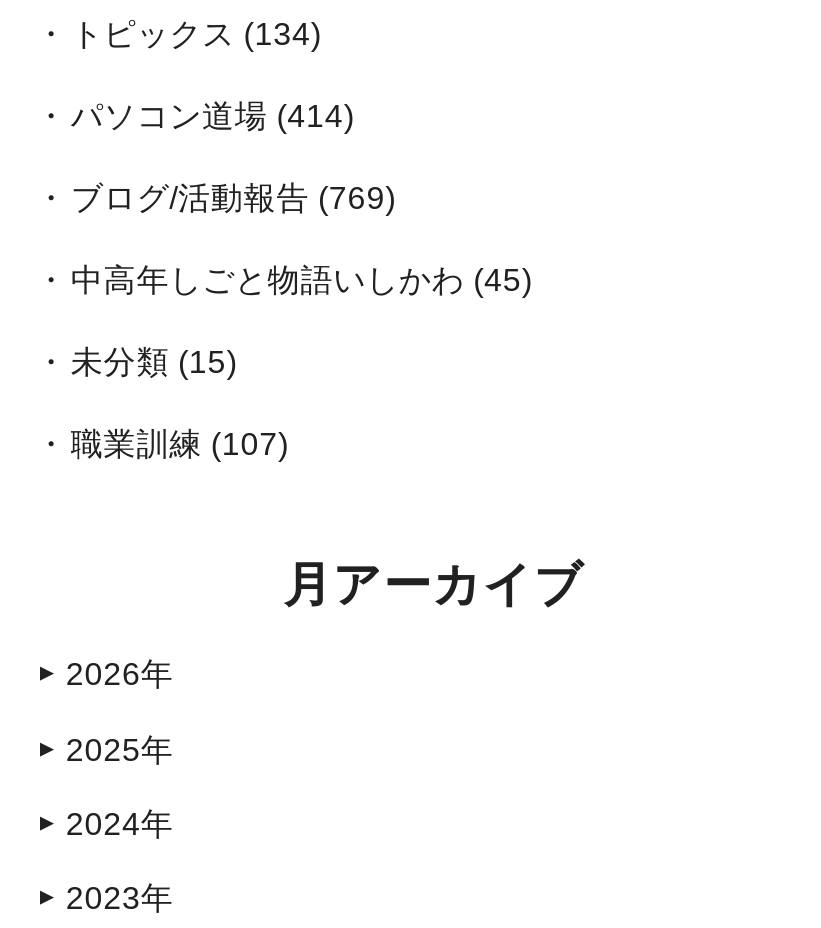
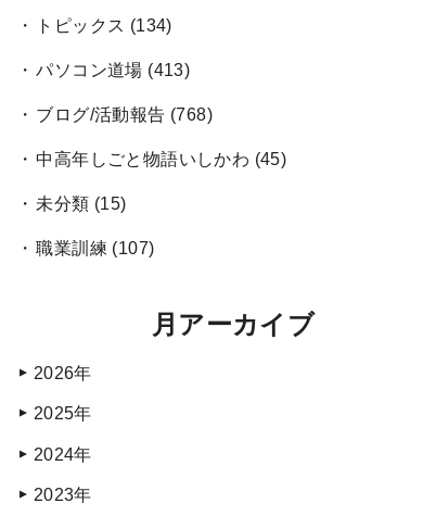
[71,99,354,133] パソコン道場(414) -> [36,61,190,79] パソコン道場(413)
[71,181,396,215] ブログ/活動報告(769) -> [36,105,213,124] ブログ/活動報告(768)

